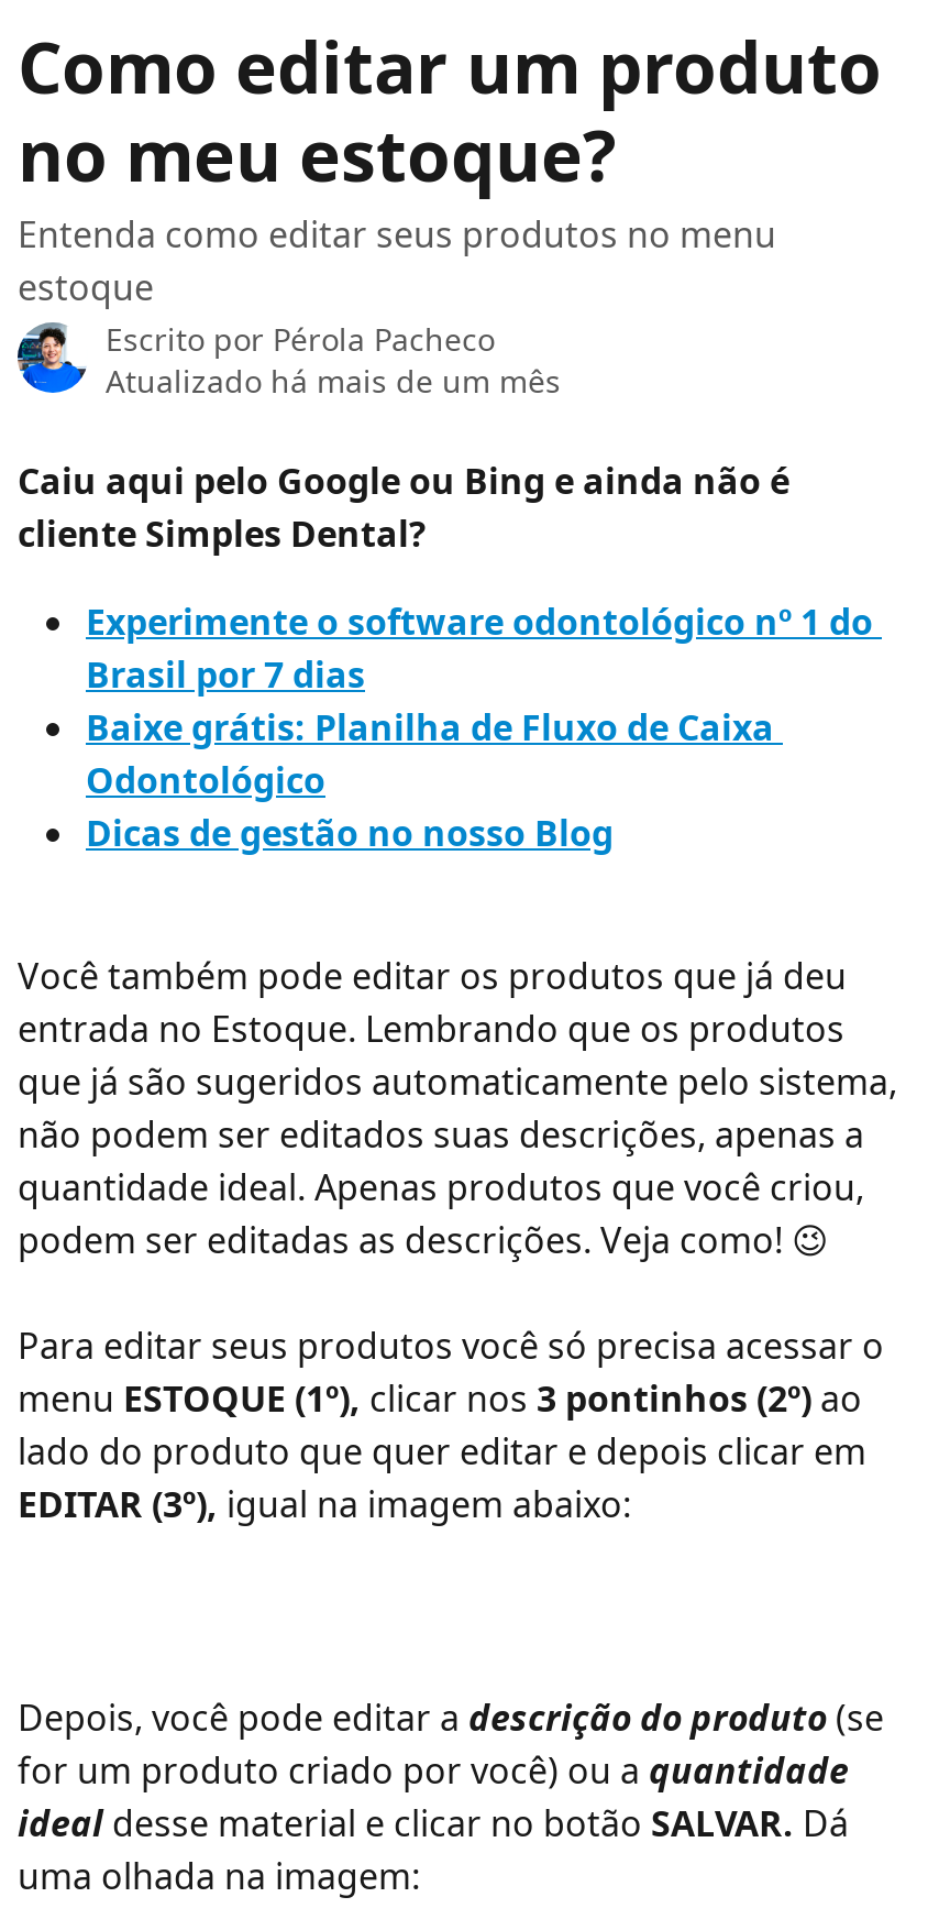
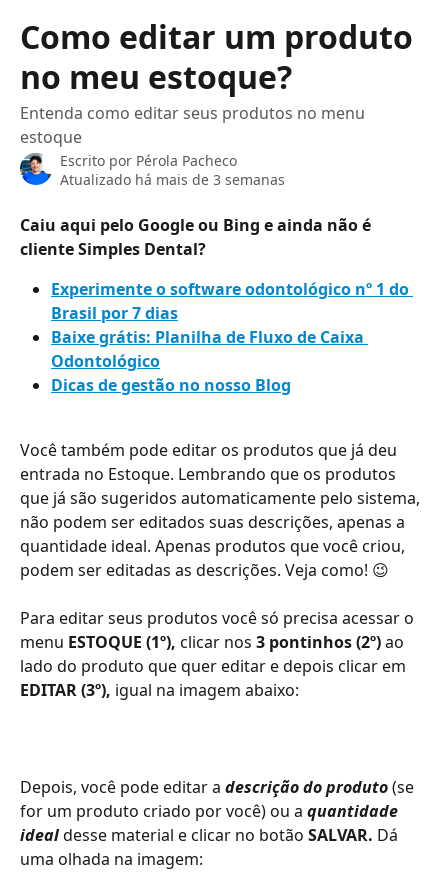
[106,360,561,402] Atualizado há mais de um mês -> [60,170,285,189] Atualizado há mais de 3 semanas

